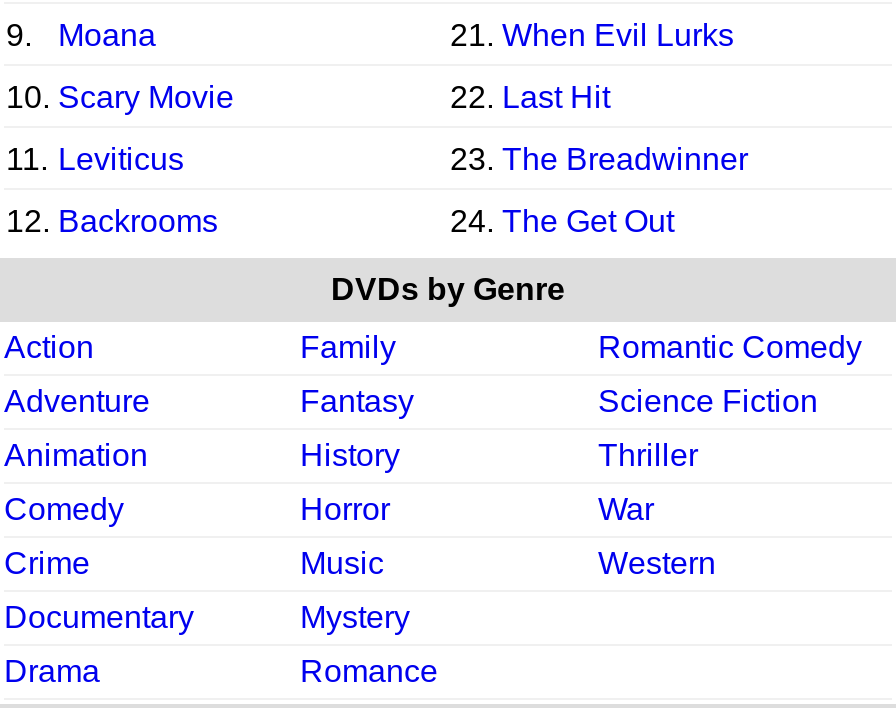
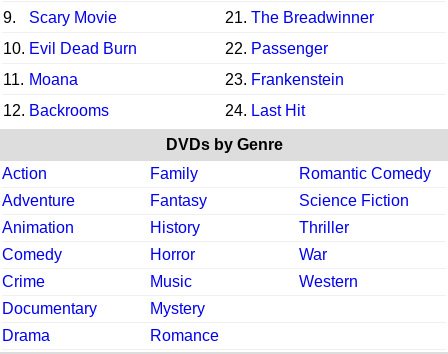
[58,18,734,52] Moana | 21. When Evil Lurks -> [29,9,374,26] Scary Movie | 21. The Breadwinner
[6,80,610,114] 10. Scary Movie | 22. Last Hit -> [3,40,328,57] 10. Evil Dead Burn | 22. Passenger
[6,142,748,176] 11. Leviticus | 23. The Breadwinner -> [3,71,344,88] 11. Moana | 23. Frankenstein
[450,204,674,238] 24. The Get Out -> [225,102,305,119] 24. Last Hit

